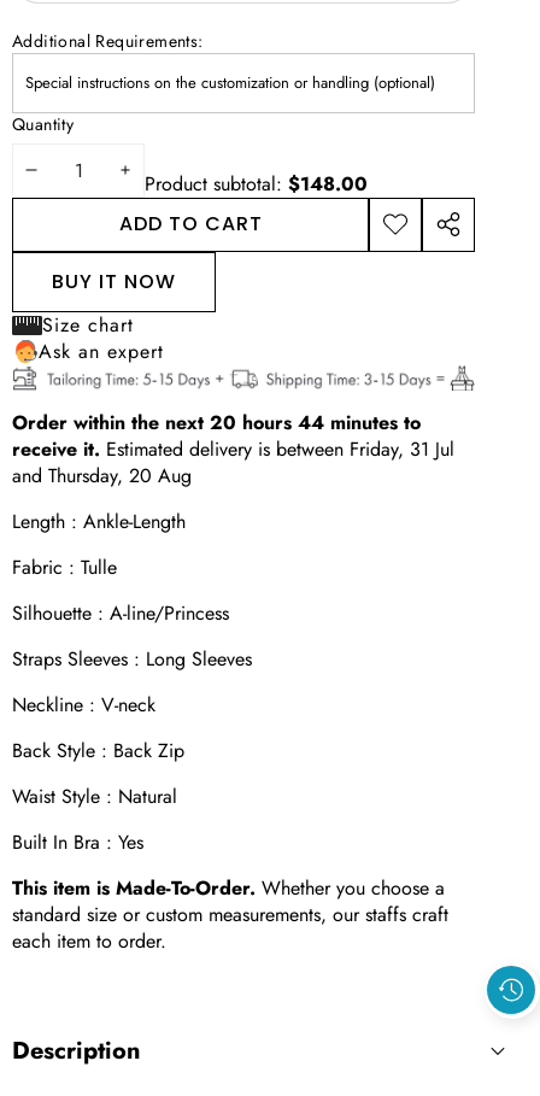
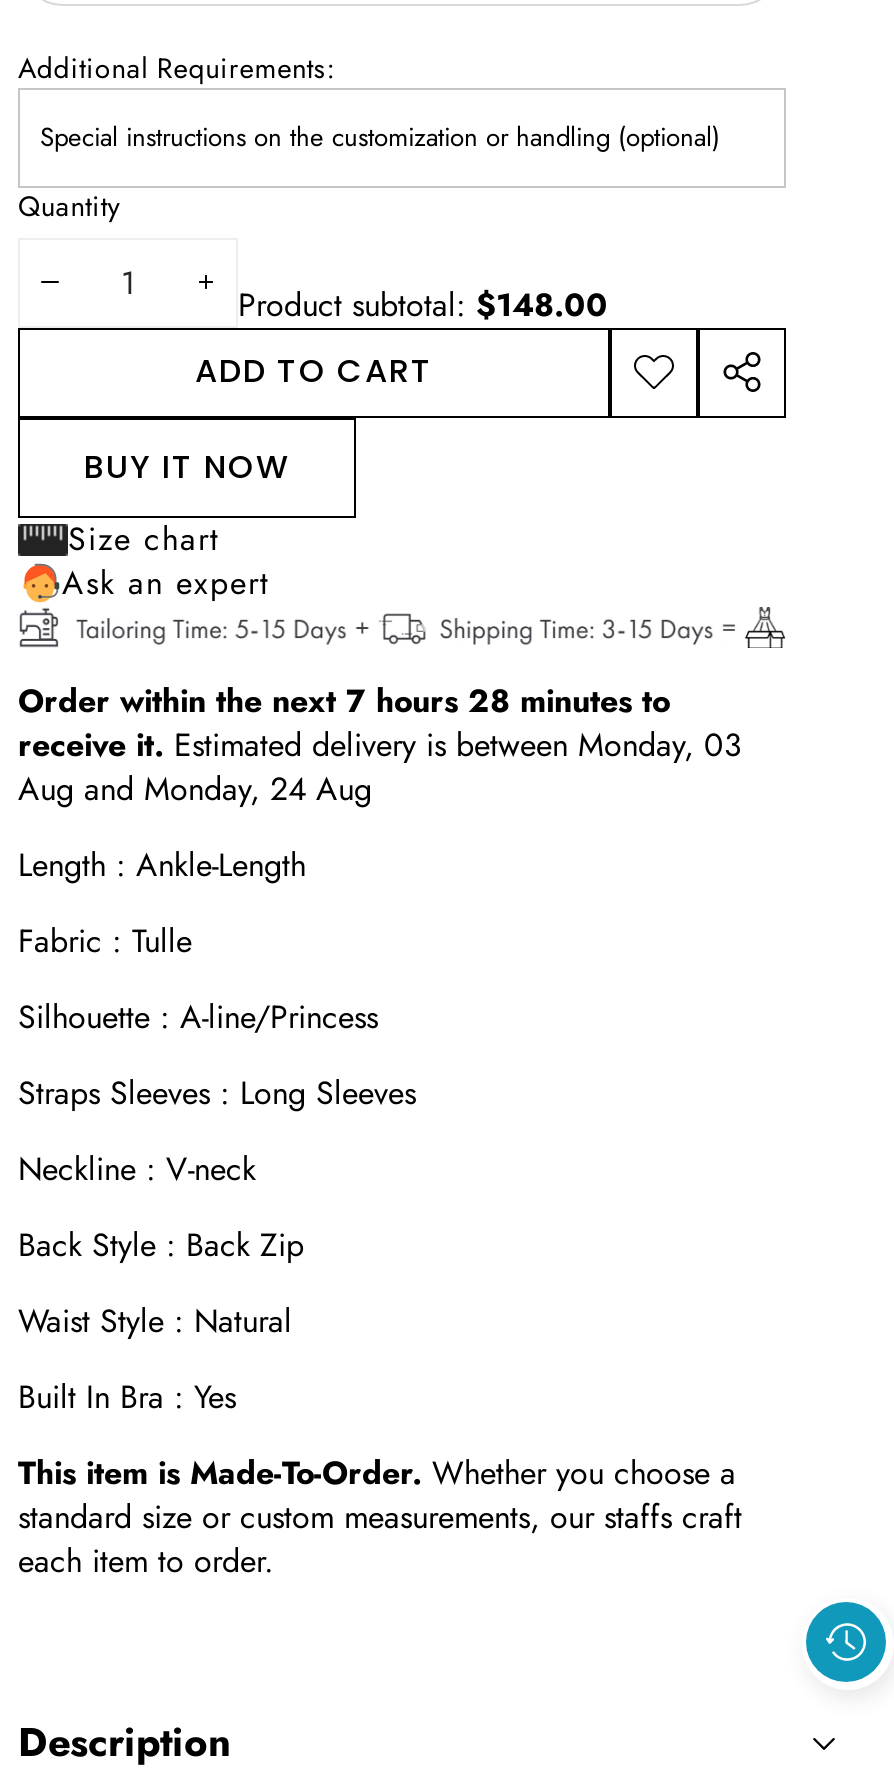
[12,409,454,490] Order within the next 20 hours 44 minutes to | receive it. Estimated delivery is between Friday, 31 Jul | and Thursday, 20 Aug -> [18,679,742,813] Order within the next 7 hours 28 minutes to | receive it. Estimated delivery is between Monday, 03 | Aug and Monday, 24 Aug

